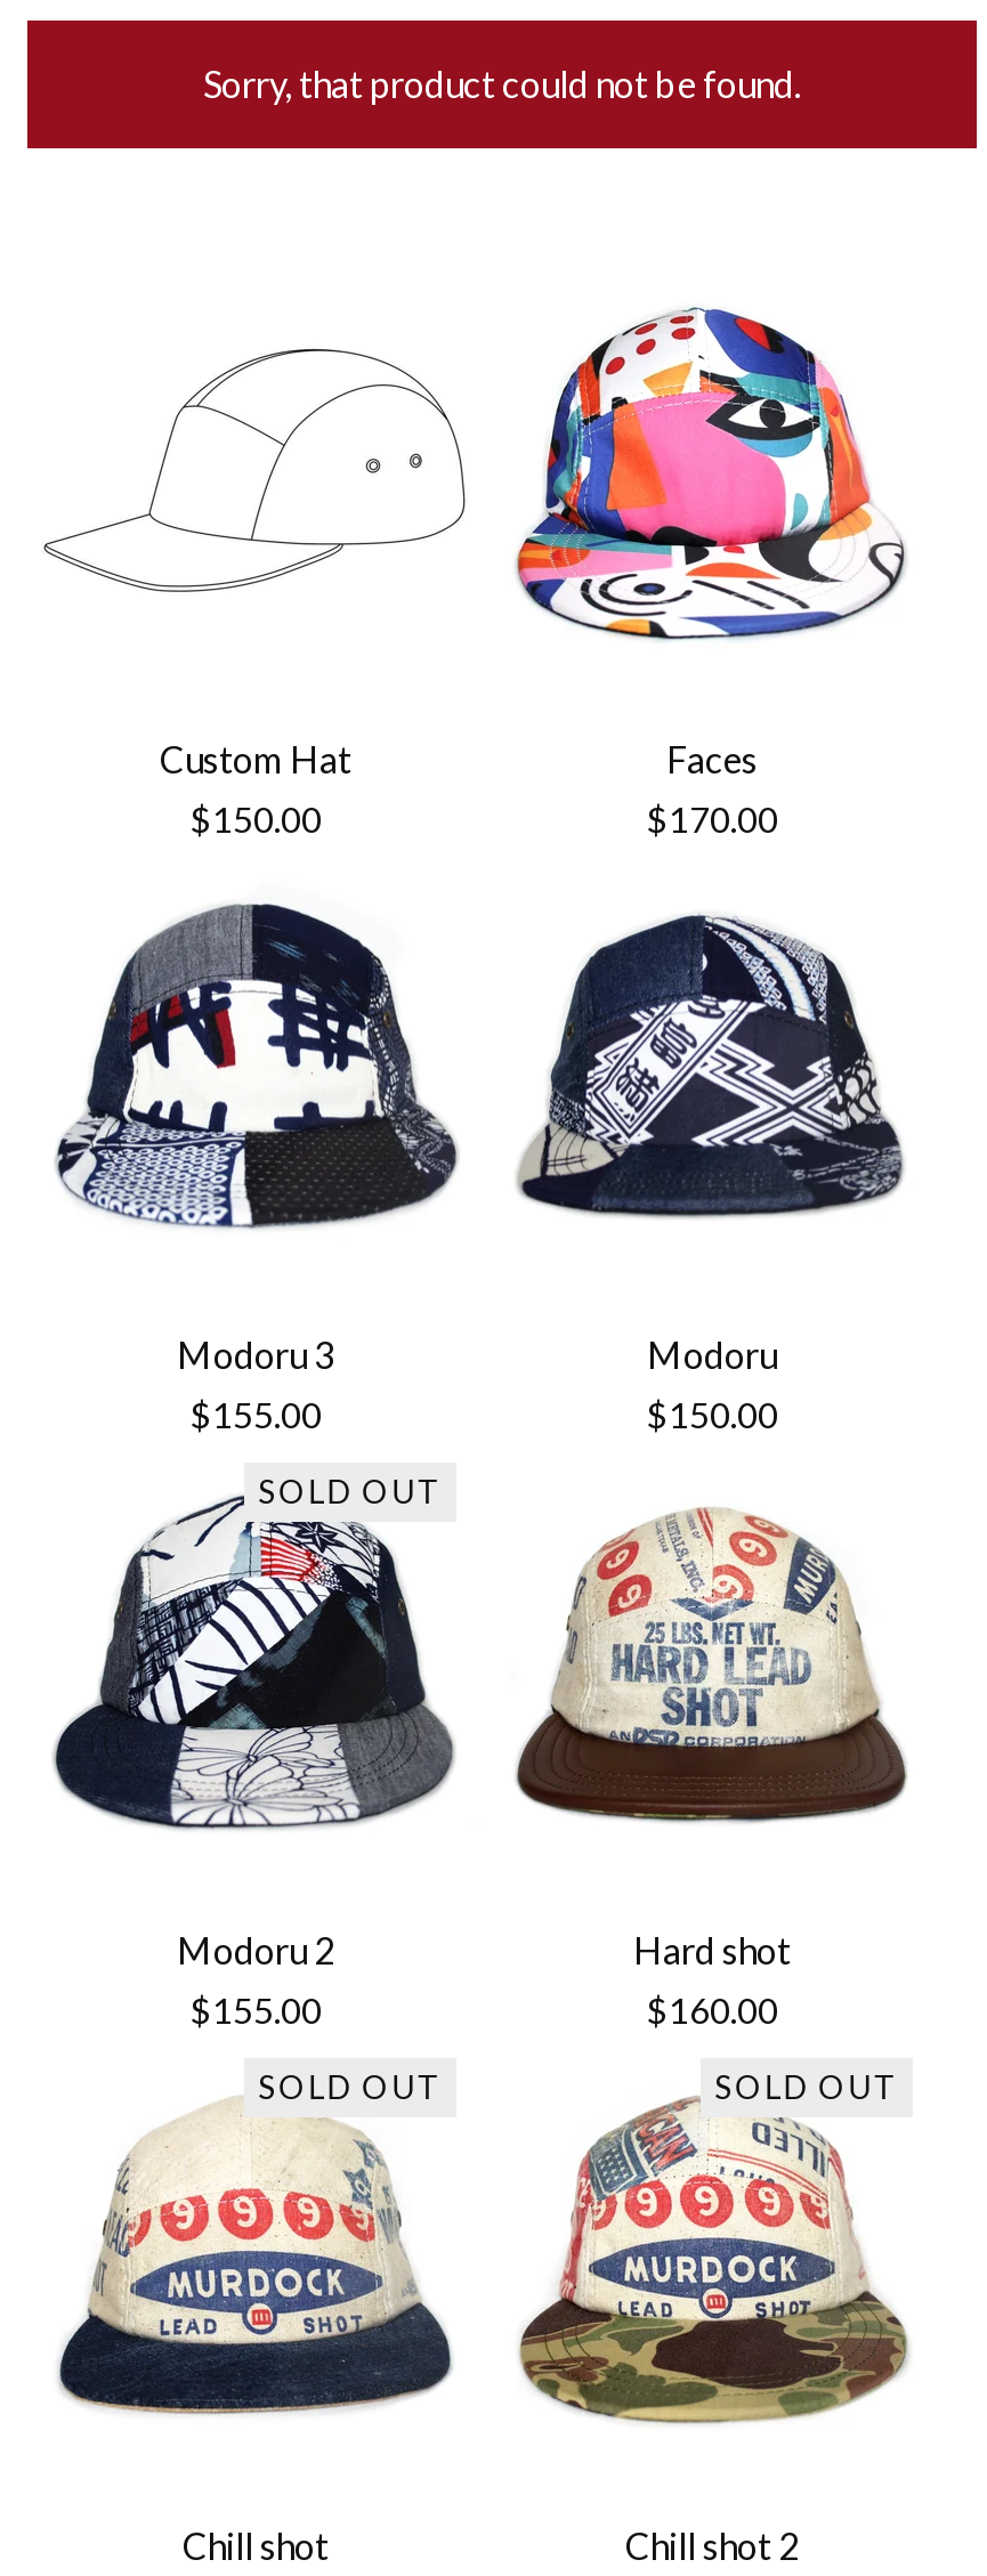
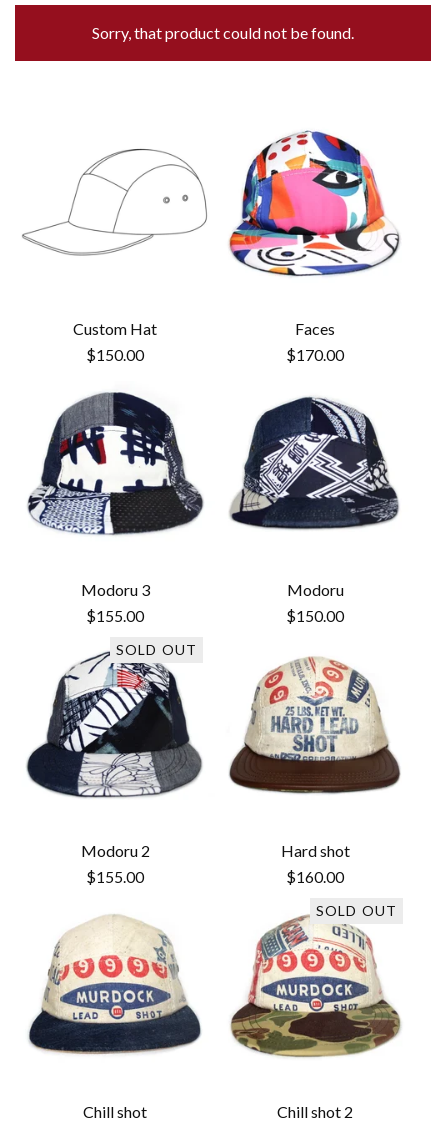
[258,2066,443,2105] SOLD OUT -> none

